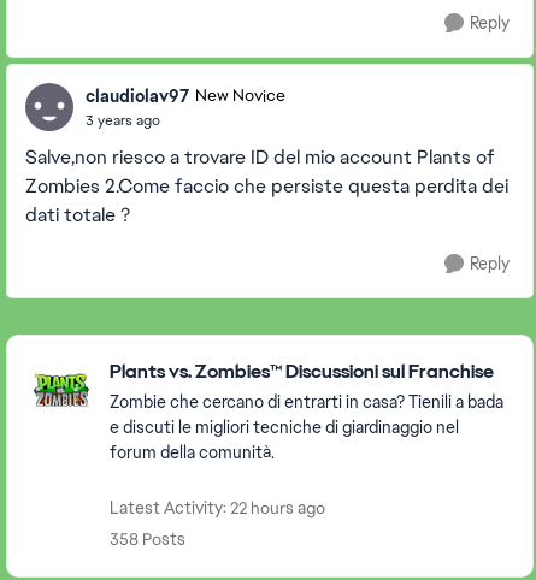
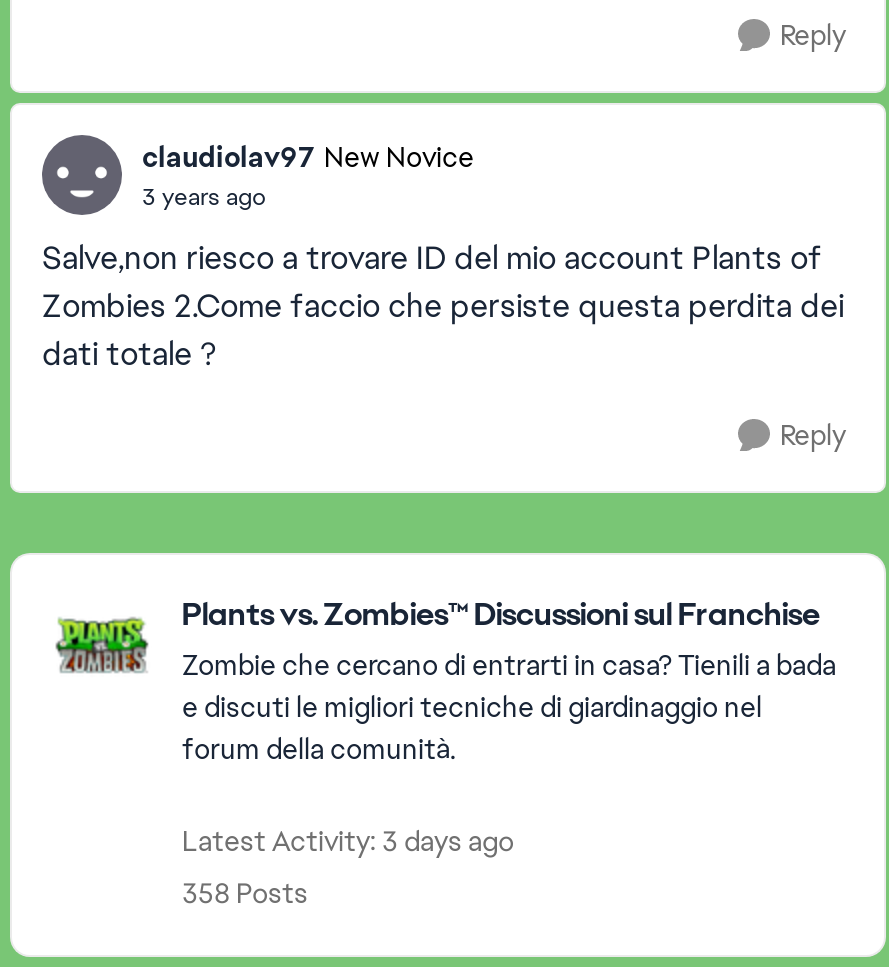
[110,497,325,519] Latest Activity: 22 hours ago -> [182,823,514,859] Latest Activity: 3 days ago

